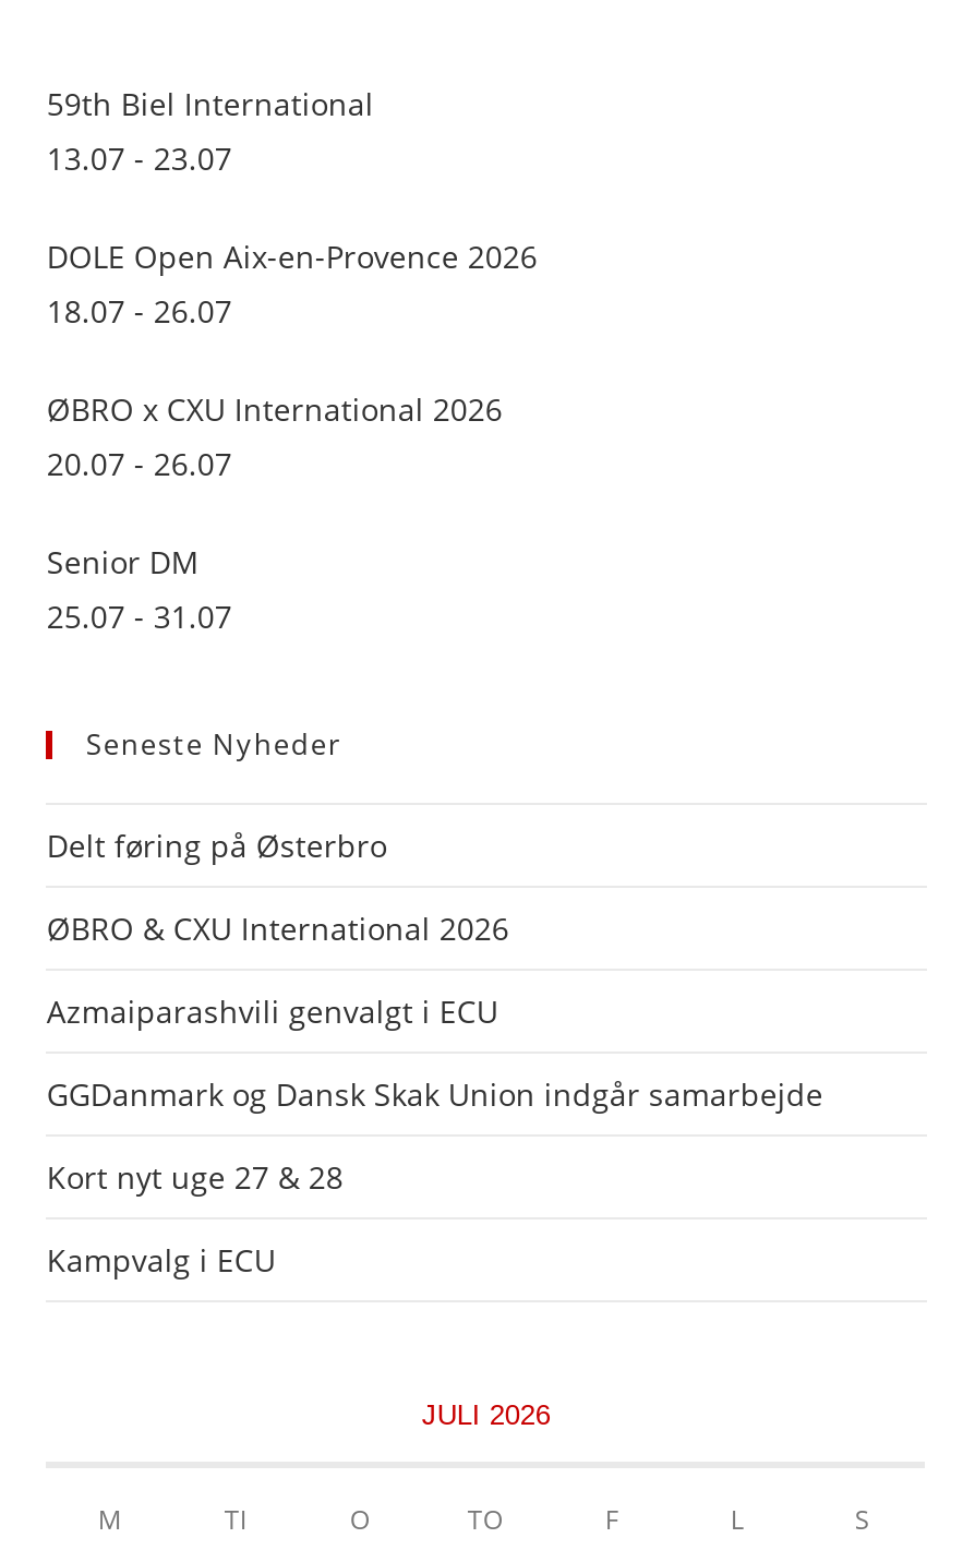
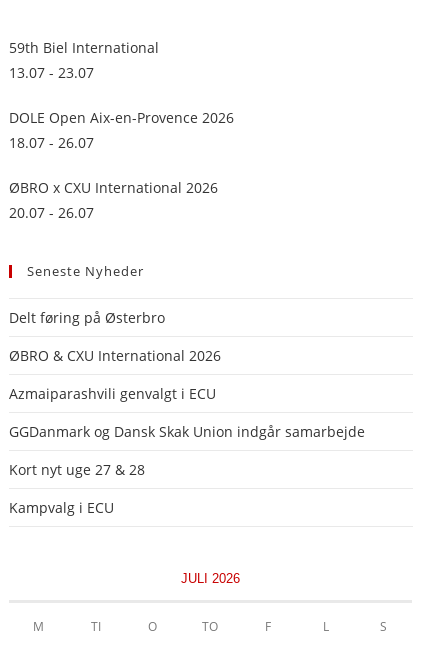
[47,541,232,637] Senior DM | 25.07 - 31.07 -> none

